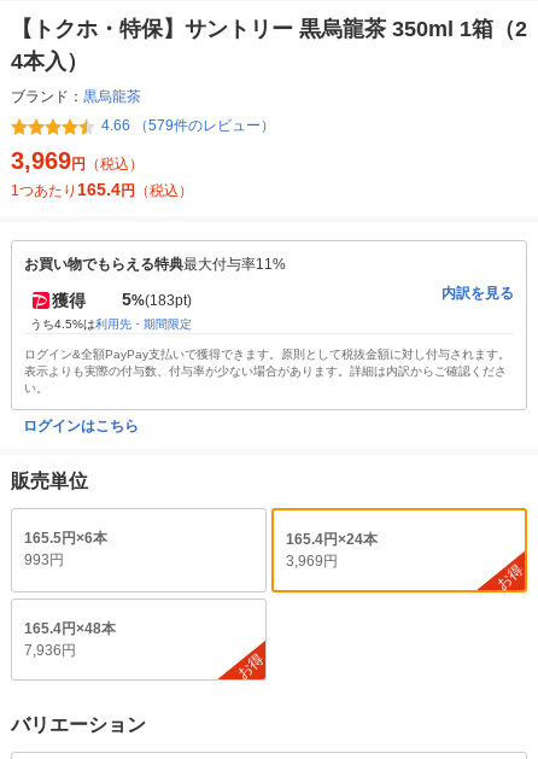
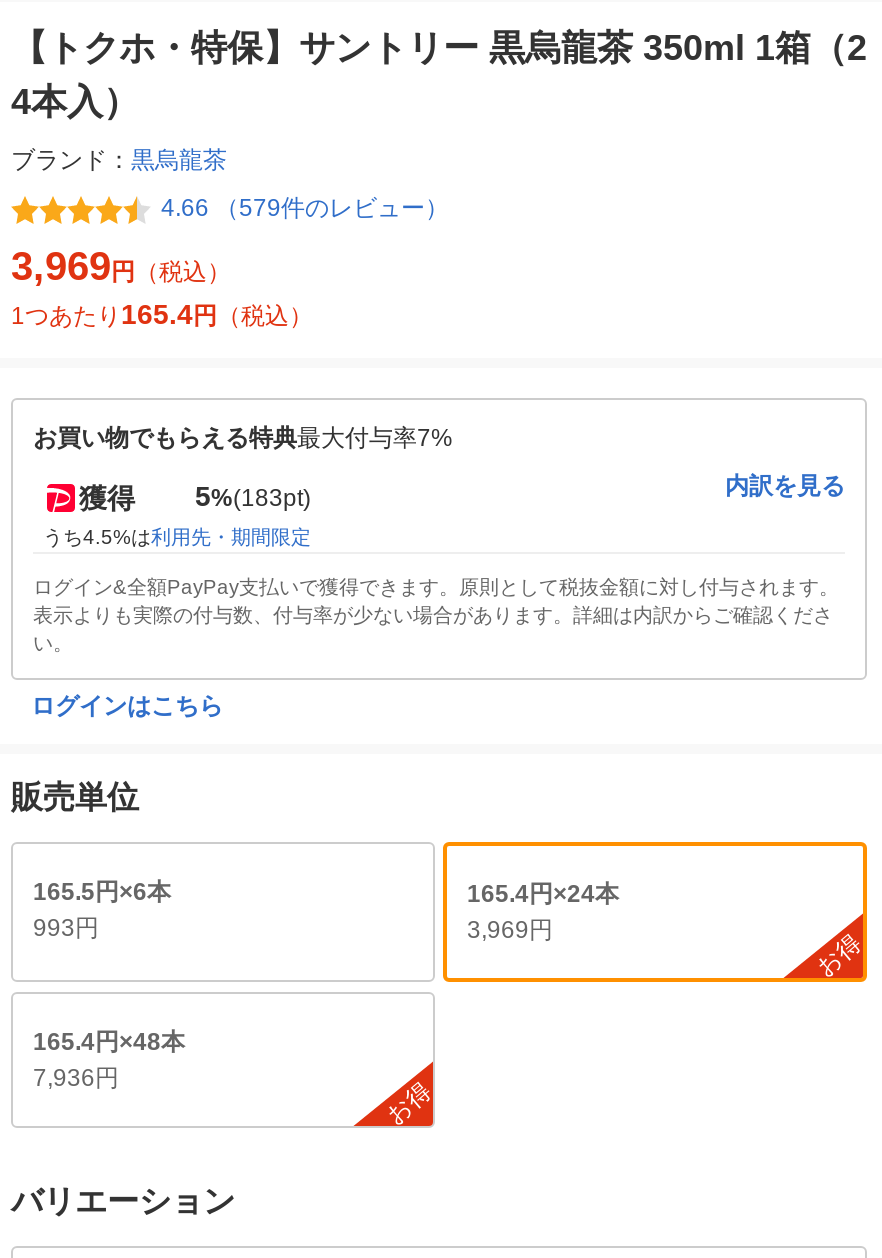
[24,256,286,273] お買い物でもらえる特典最大付与率11% -> [33,425,453,453] お買い物でもらえる特典最大付与率7%

